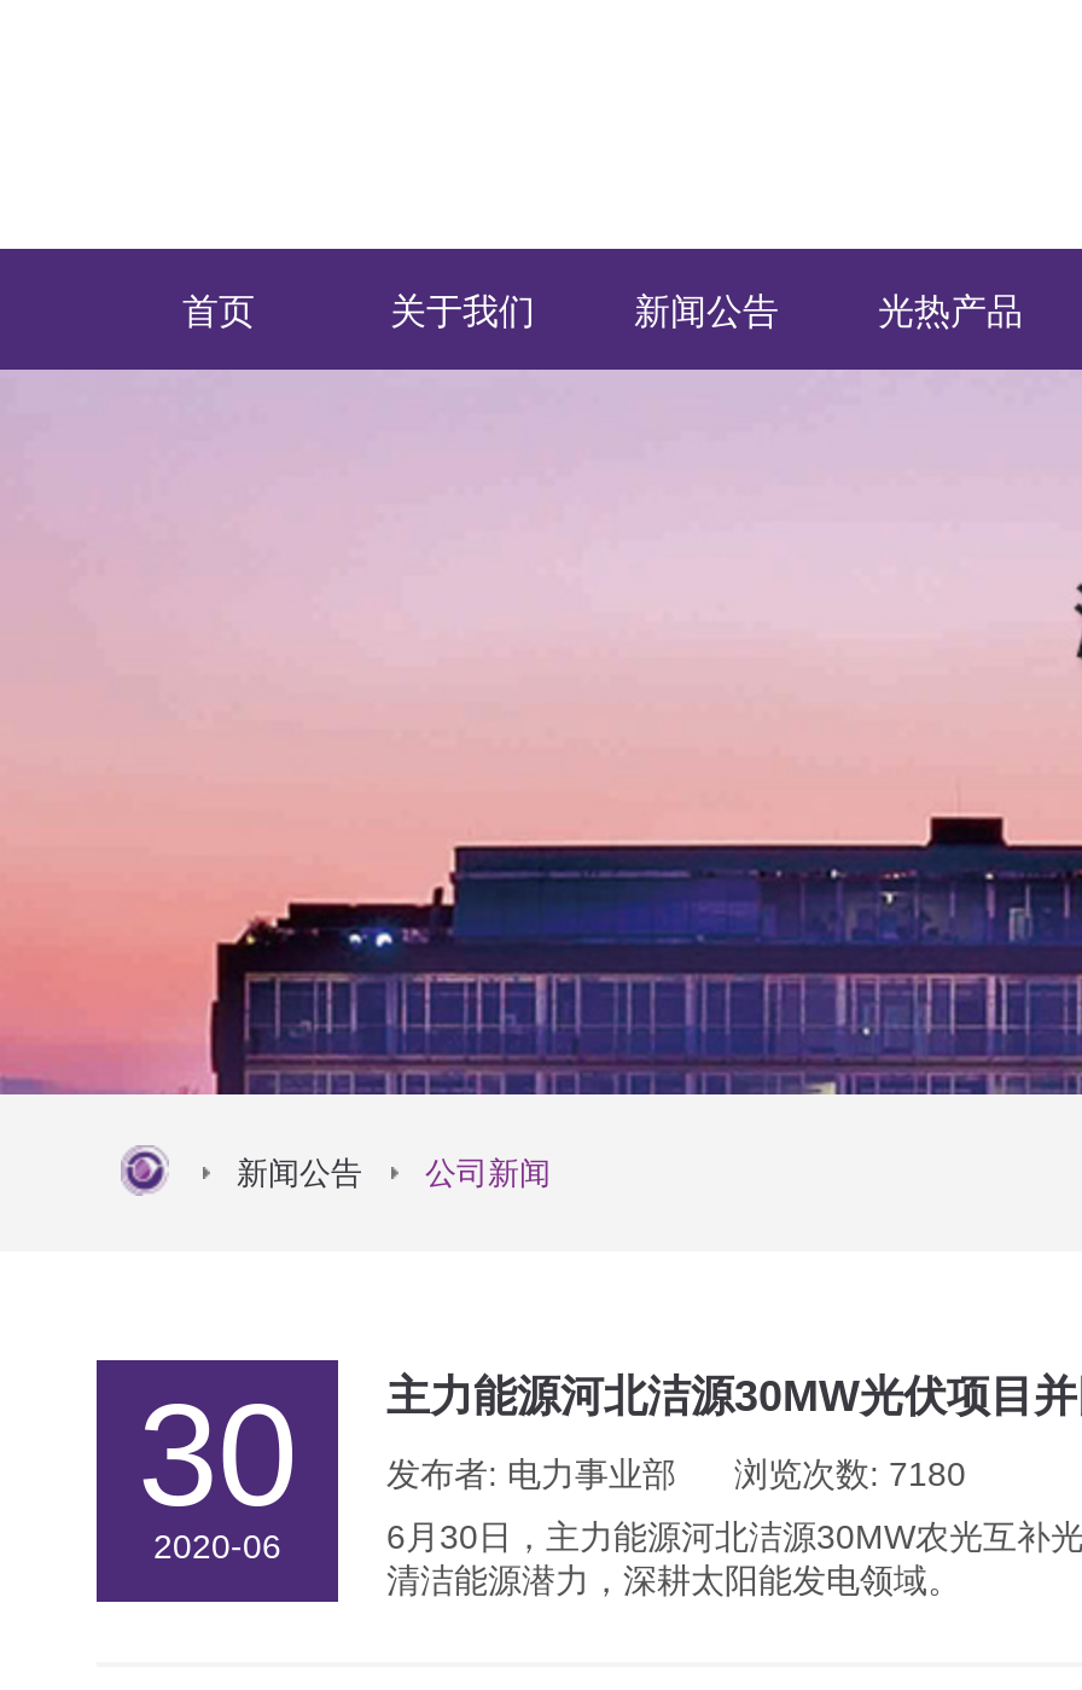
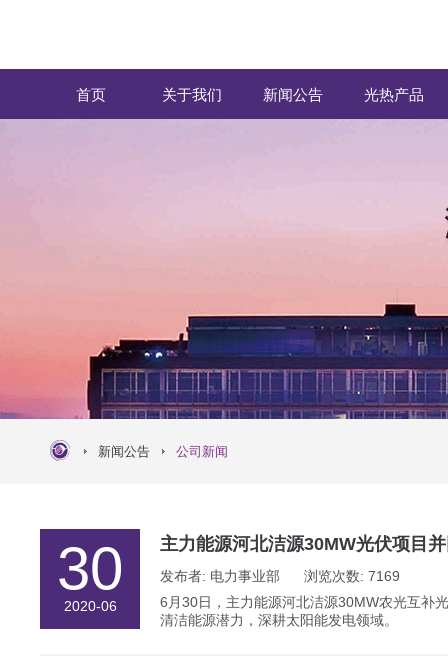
[386,1454,966,1493] 发布者: 电力事业部 浏览次数: 7180 -> [160,568,400,584] 发布者: 电力事业部 浏览次数: 7169

